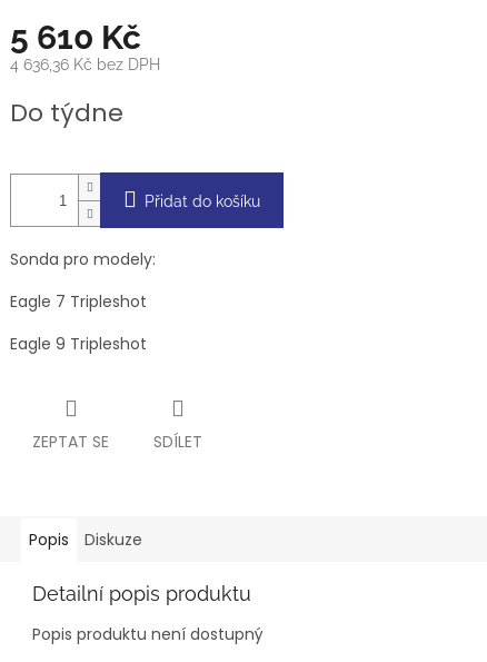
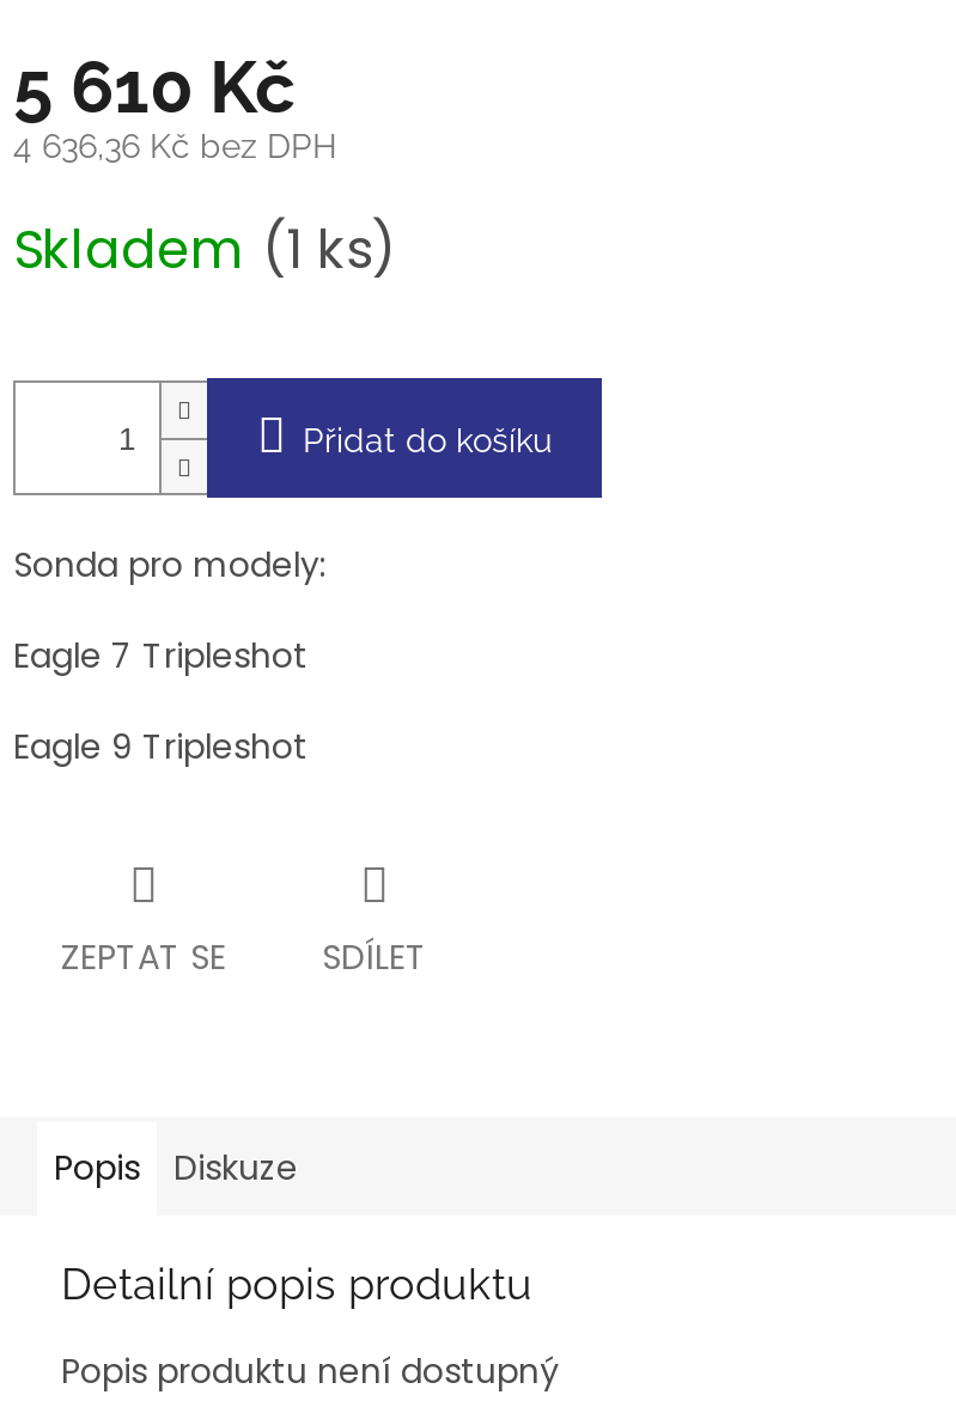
[10,96,123,131] Do týdne -> [13,214,396,288] Skladem (1 ks)

